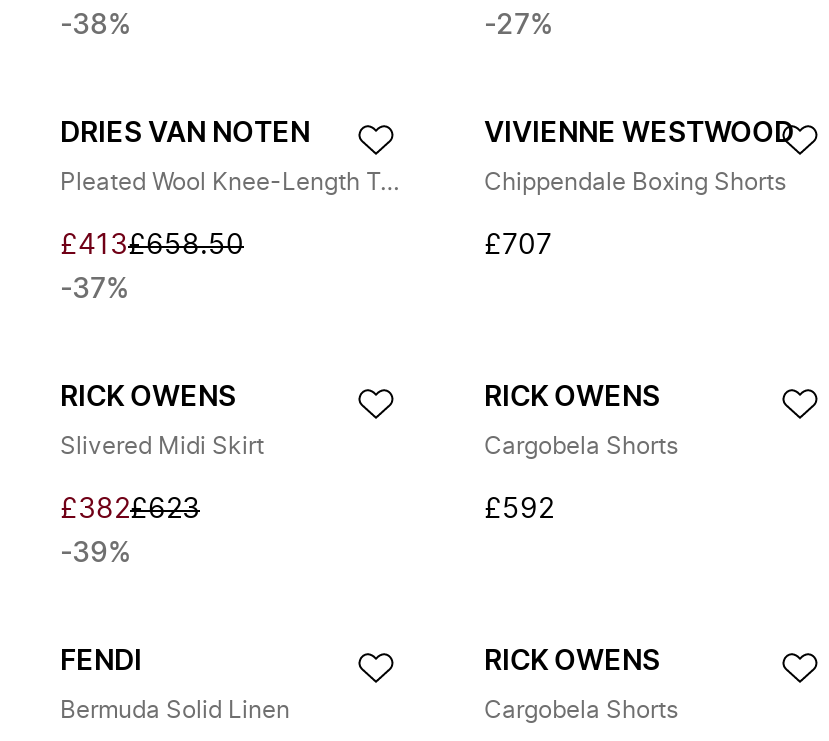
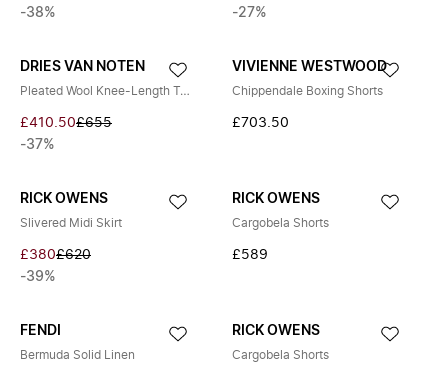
[60,232,244,260] £413£658.50 -> [20,116,112,130] £410.50£655
[484,232,552,260] £707 -> [232,116,289,130] £703.50
[60,496,200,524] £382£623 -> [20,248,91,262] £380£620
[484,496,554,524] £592 -> [232,248,268,262] £589

